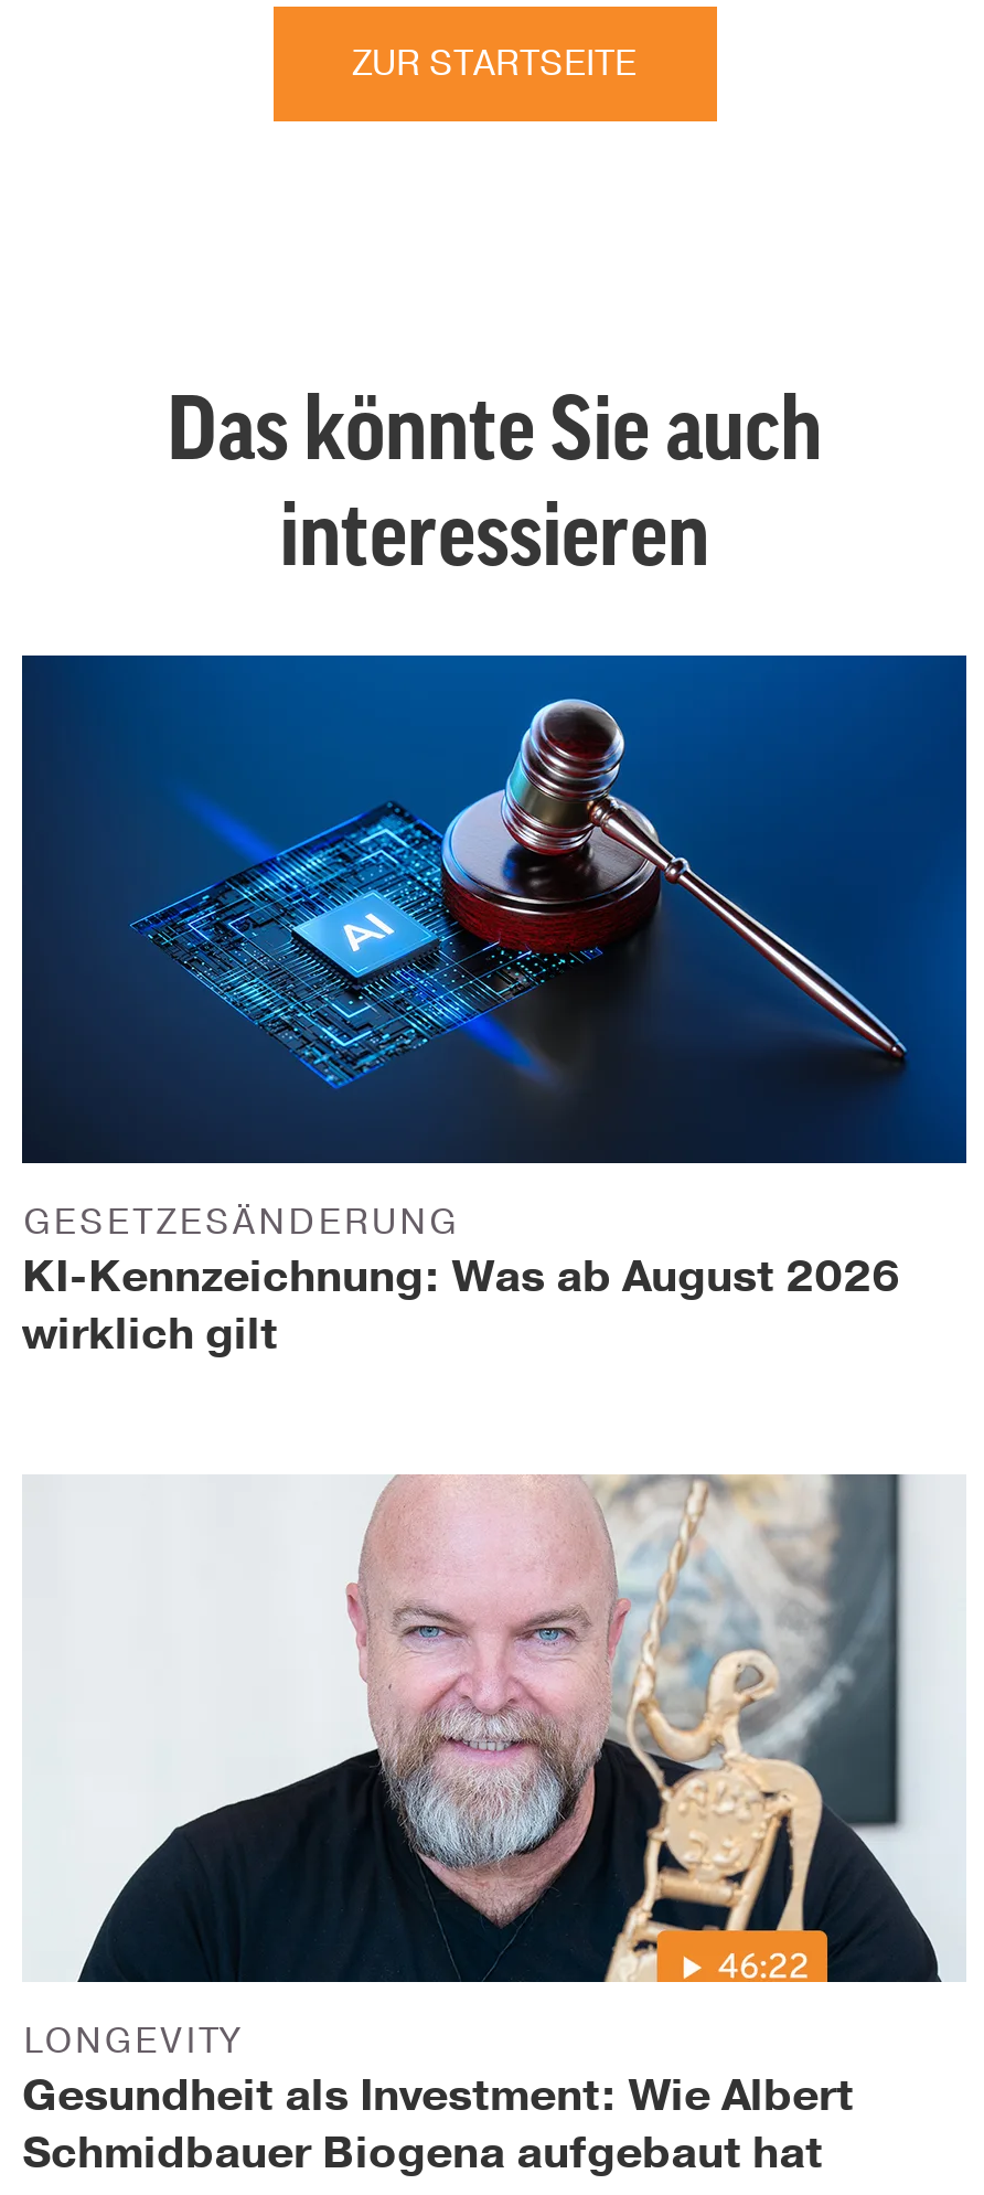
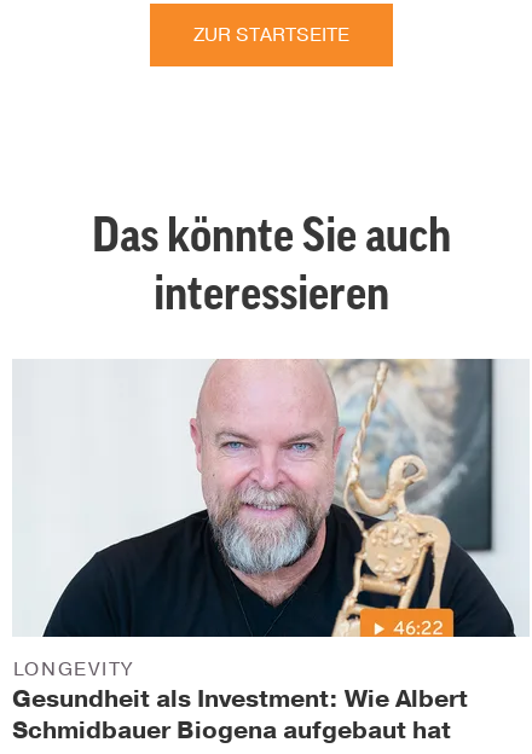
[20,653,969,1247] [image] | GESETZESÄNDERUNG -> none
[22,1247,900,1364] KI-Kennzeichnung: Was ab August 2026 | wirklich gilt -> none

